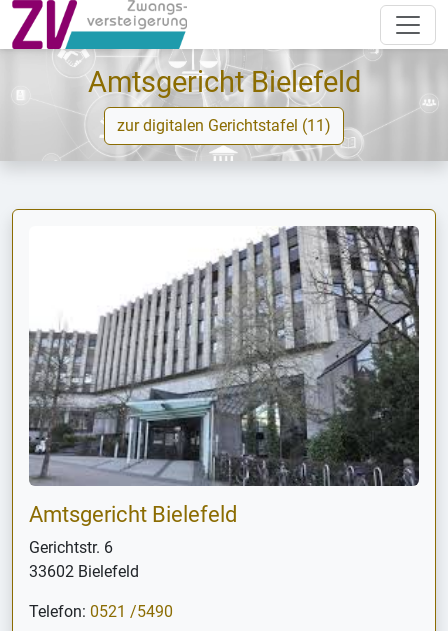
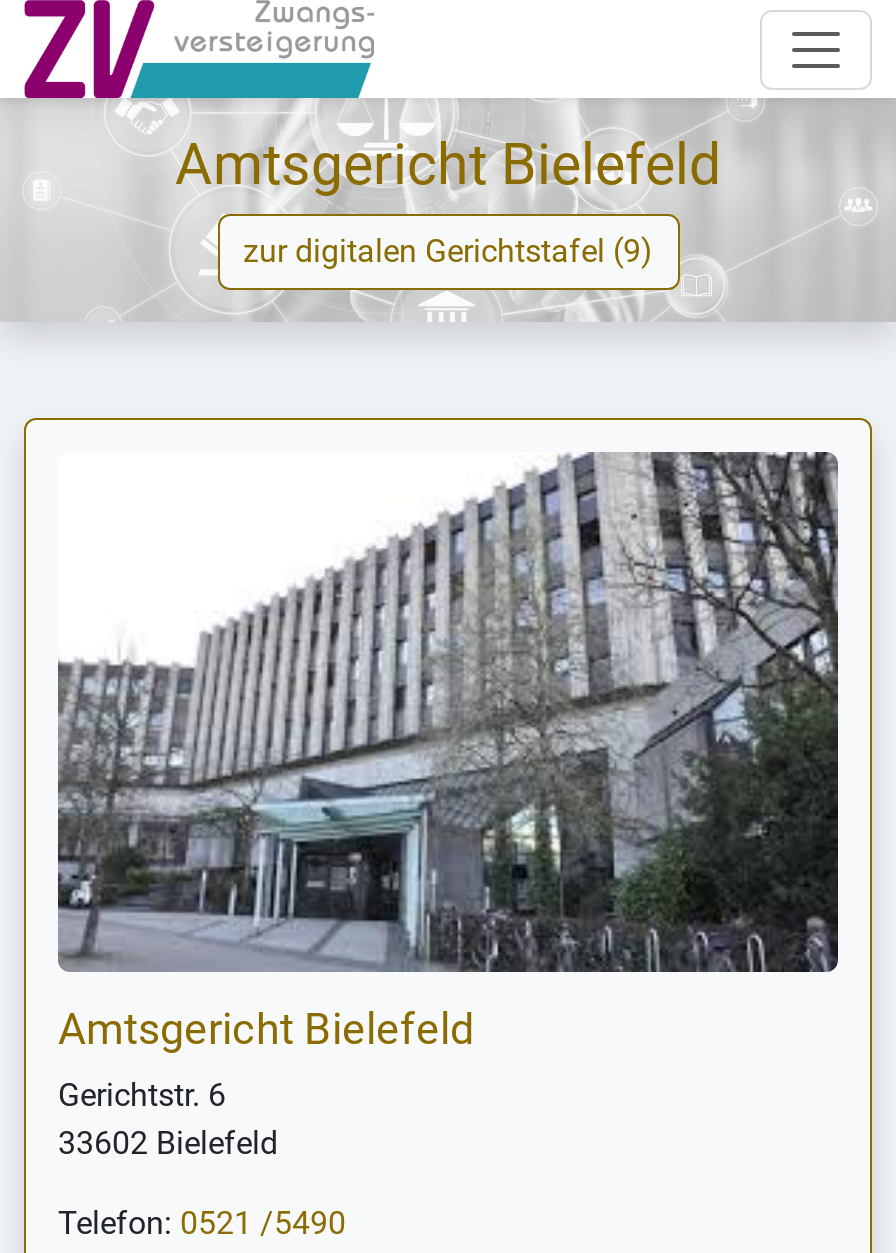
[117,116,331,135] zur digitalen Gerichtstafel (11) -> [243,232,653,270] zur digitalen Gerichtstafel (9)

